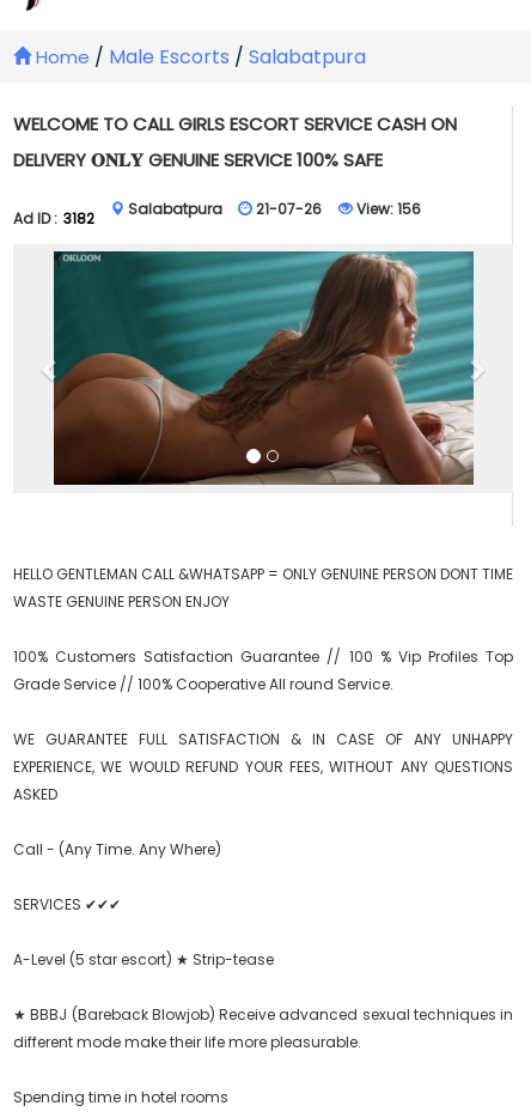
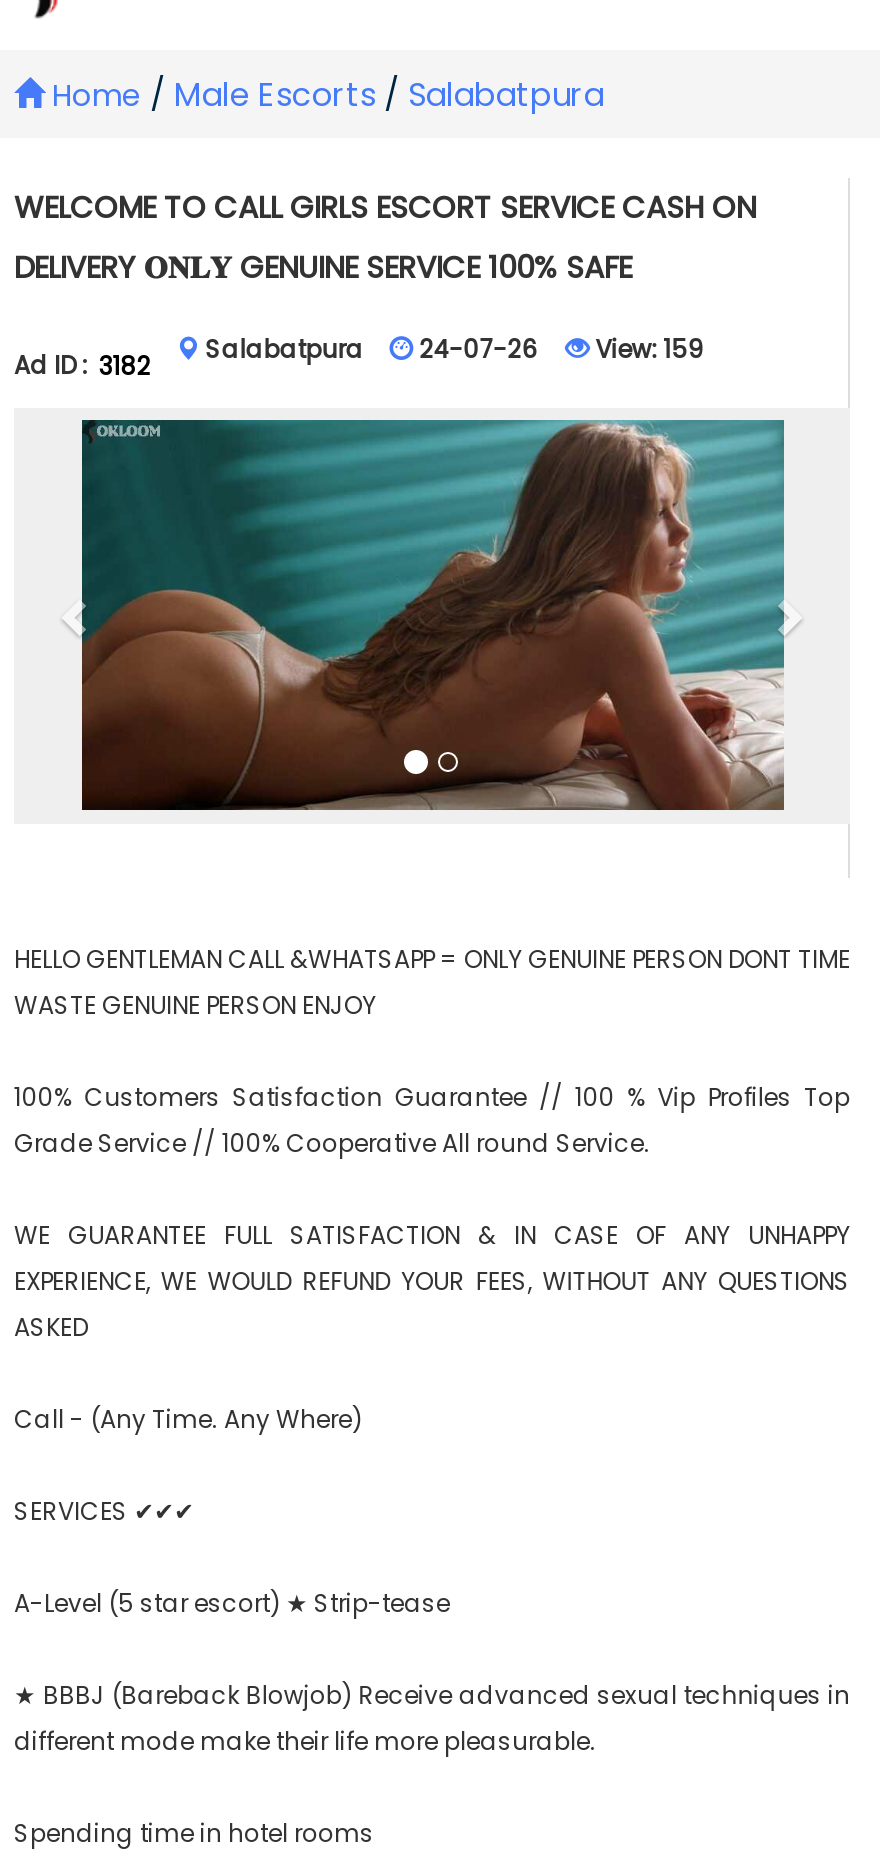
[256,199,321,219] 21-07-26 -> [420,332,538,366] 24-07-26
[353,199,421,219] View: 156 -> [590,332,704,366] View: 159

